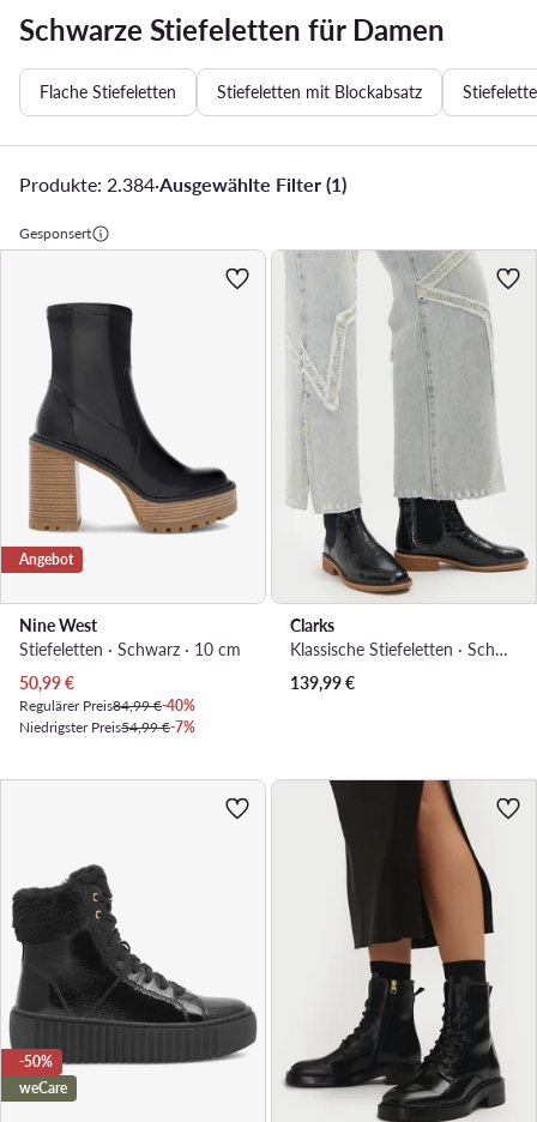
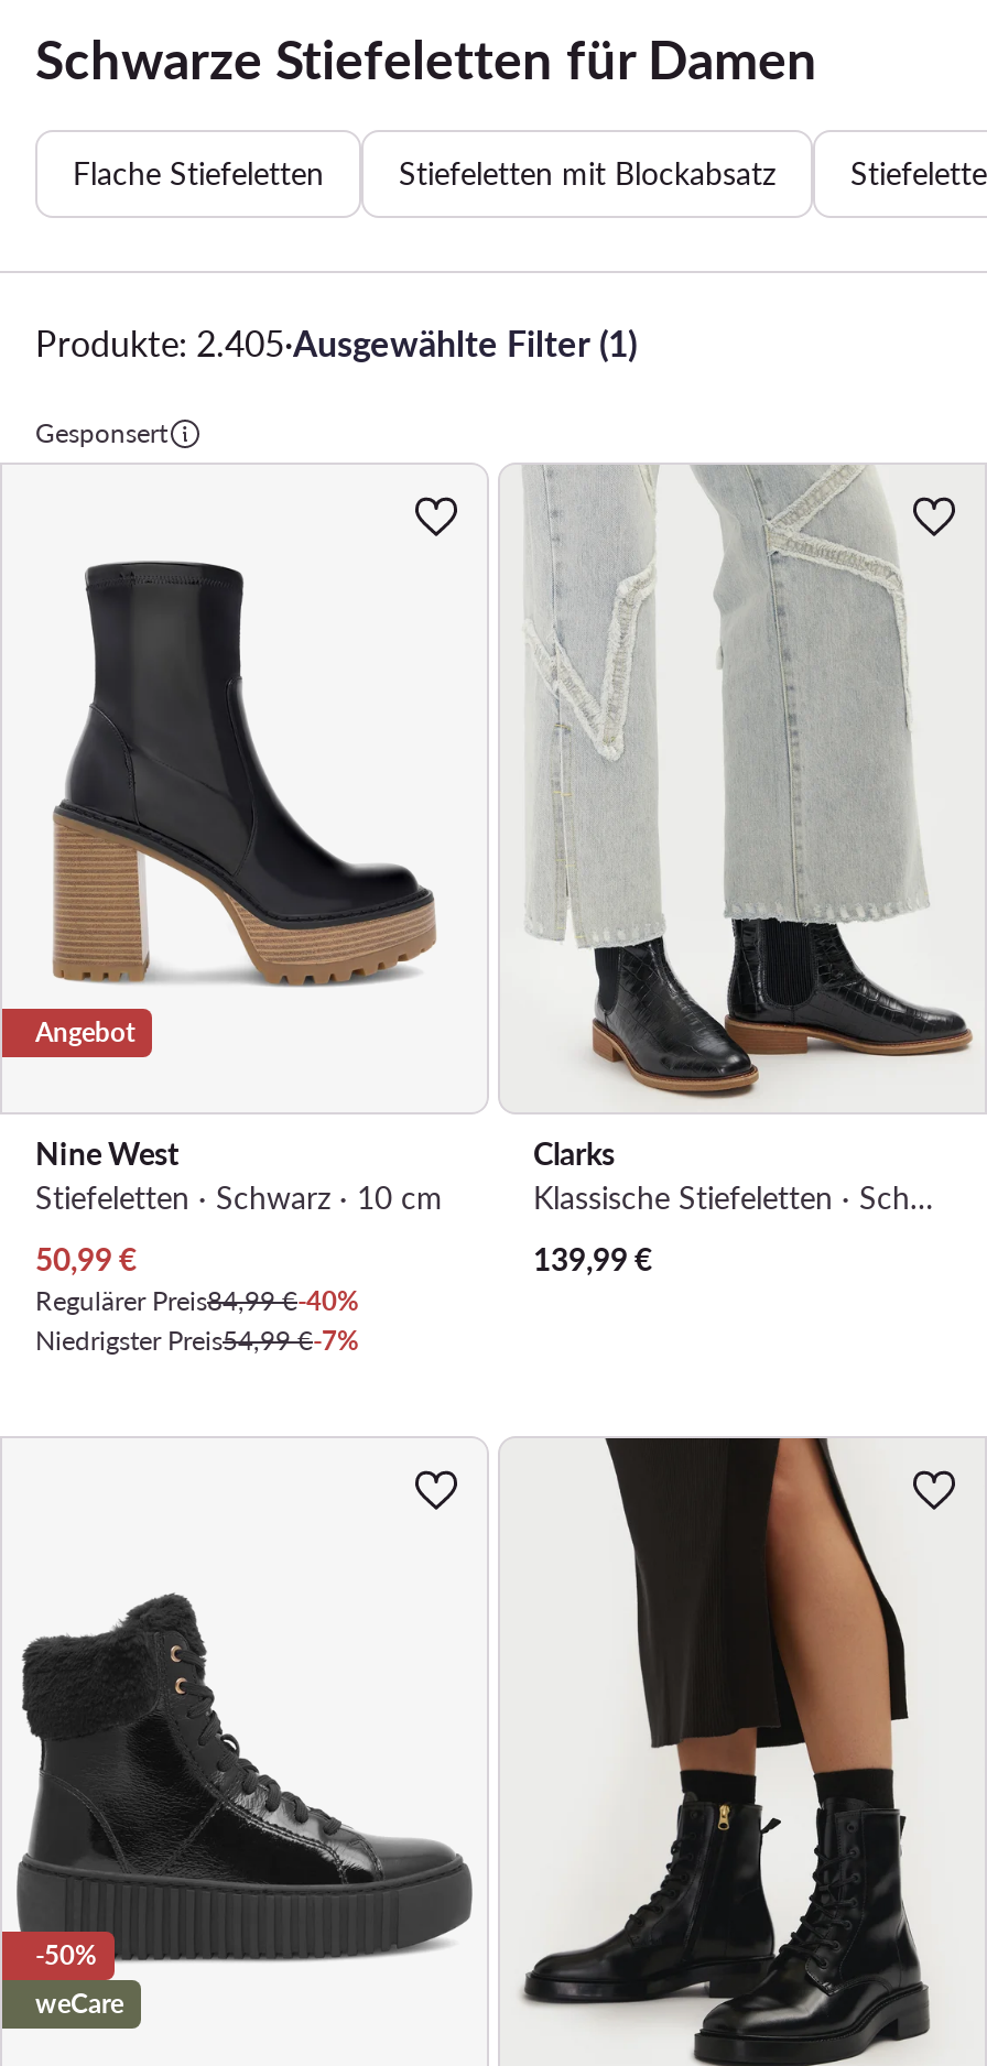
[19,173,346,195] Produkte: 2.384·Ausgewählte Filter (1) -> [35,322,637,363] Produkte: 2.405·Ausgewählte Filter (1)

